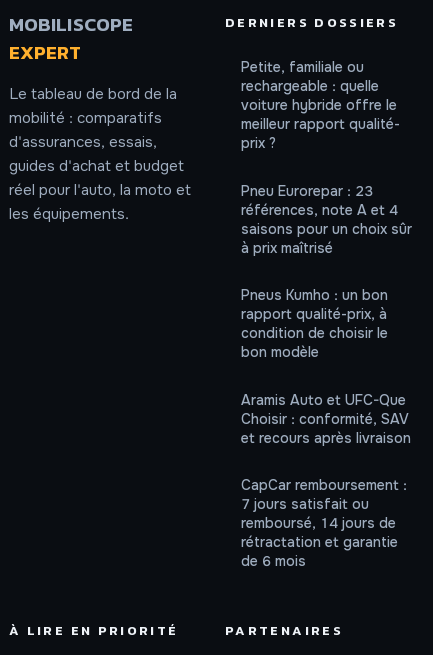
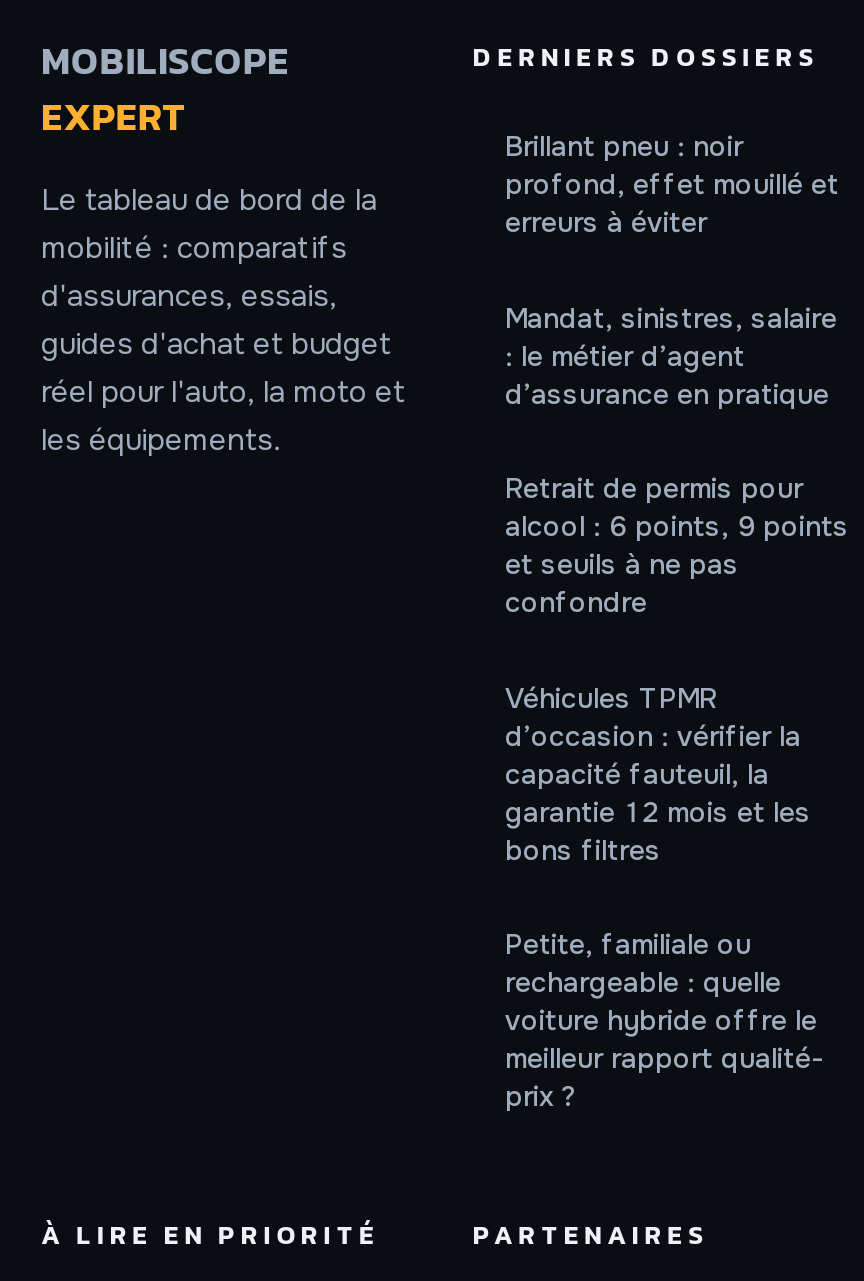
moved [241,58,400,152] -> [505,927,823,1115]: Petite, familiale ou | rechargeable : quelle | voiture hybride offre le | meilleur rapport qualité- | prix ?
none -> [505,128,849,868] Brillant pneu : noir | profond, effet mouillé et | erreurs à éviter | Mandat, sinistres, salaire | : le métier d’agent | d’assurance en pratique | Retrait de permis pour | alcool : 6 points, 9 points | et seuils à ne pas | confondre | Véhicules TPMR | d’occasion : vérifier la | capacité fauteuil, la | garantie 12 mois et les | bons filtres
[241,182,412,570] Pneu Eurorepar : 23 | références, note A et 4 | saisons pour un choix sûr | à prix maîtrisé | Pneus Kumho : un bon | rapport qualité-prix, à | condition de choisir le | bon modèle | Aramis Auto et UFC-Que | Choisir : conformité, SAV | et recours après livraison | CapCar remboursement : | 7 jours satisfait ou | remboursé, 14 jours de | rétractation et garantie | de 6 mois -> none

